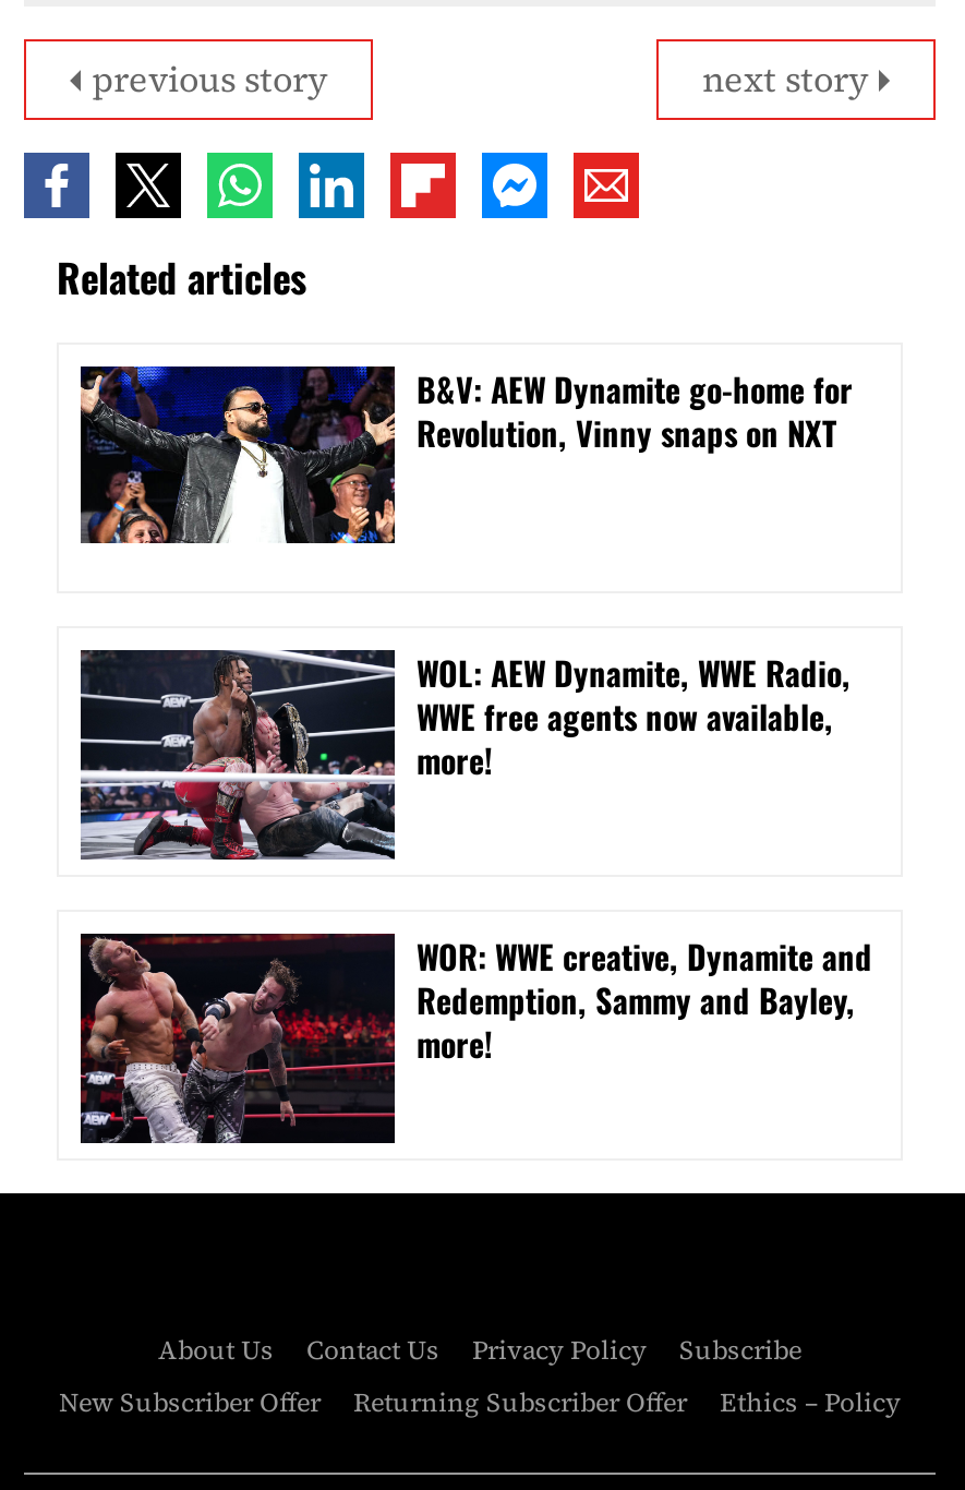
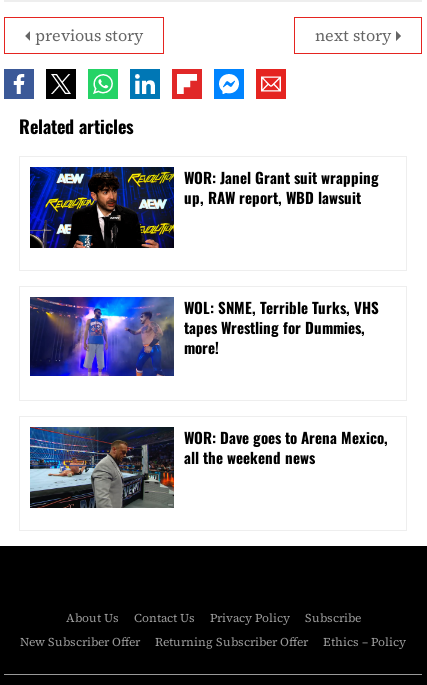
[79,364,853,545] [image] | B&V: AEW Dynamite go-home for | Revolution, Vinny snaps on NXT -> [29,166,379,249] [image] | WOR: Janel Grant suit wrapping | up, RAW report, WBD lawsuit
[79,648,851,862] [image] | WOL: AEW Dynamite, WWE Radio, | WWE free agents now available, -> [29,296,379,393] [image] | WOL: SNME, Terrible Turks, VHS | tapes Wrestling for Dummies,
[79,932,872,1145] [image] | WOR: WWE creative, Dynamite and | Redemption, Sammy and Bayley, | more! -> [29,426,388,523] [image] | WOR: Dave goes to Arena Mexico, | all the weekend news

